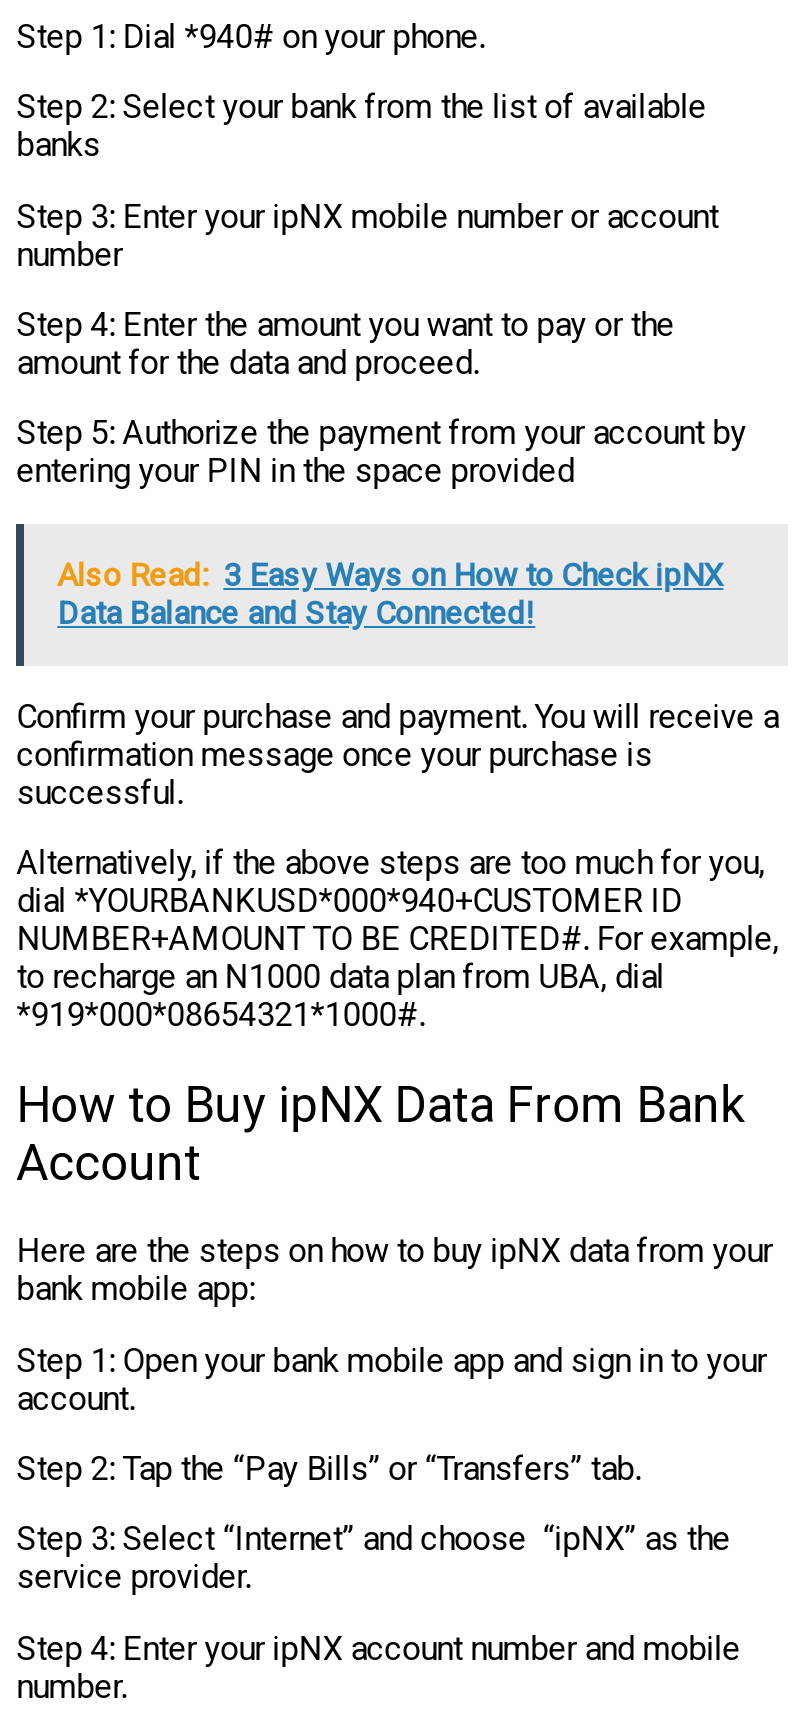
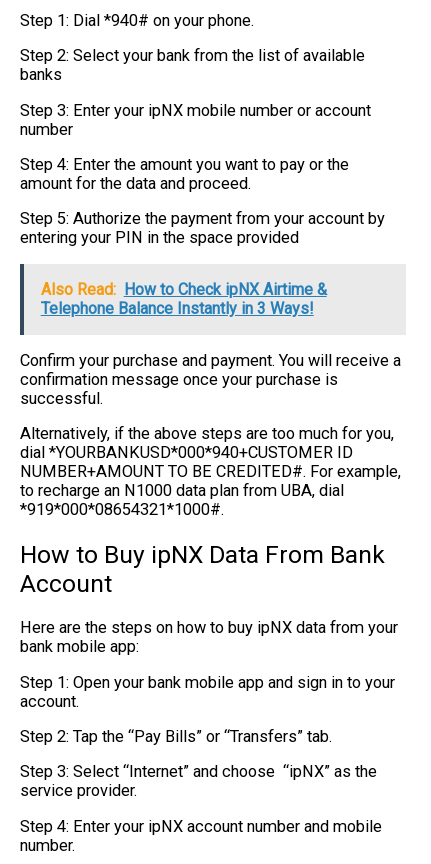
[57,556,723,632] Also Read: 3 Easy Ways on How to Check ipNX | Data Balance and Stay Connected! -> [41,280,327,318] Also Read: How to Check ipNX Airtime & | Telephone Balance Instantly in 3 Ways!

